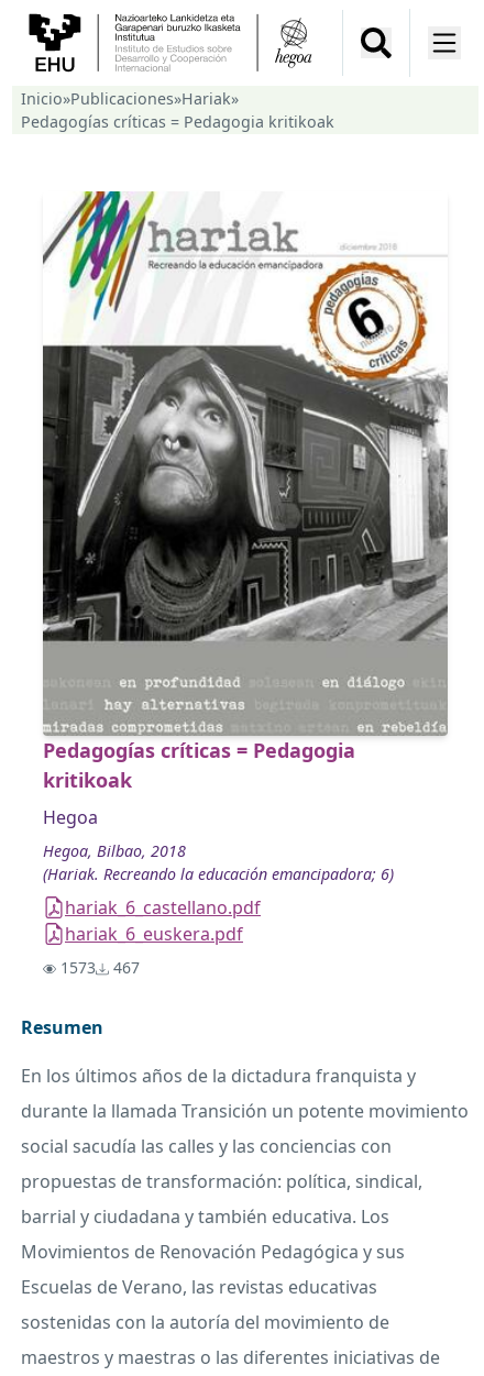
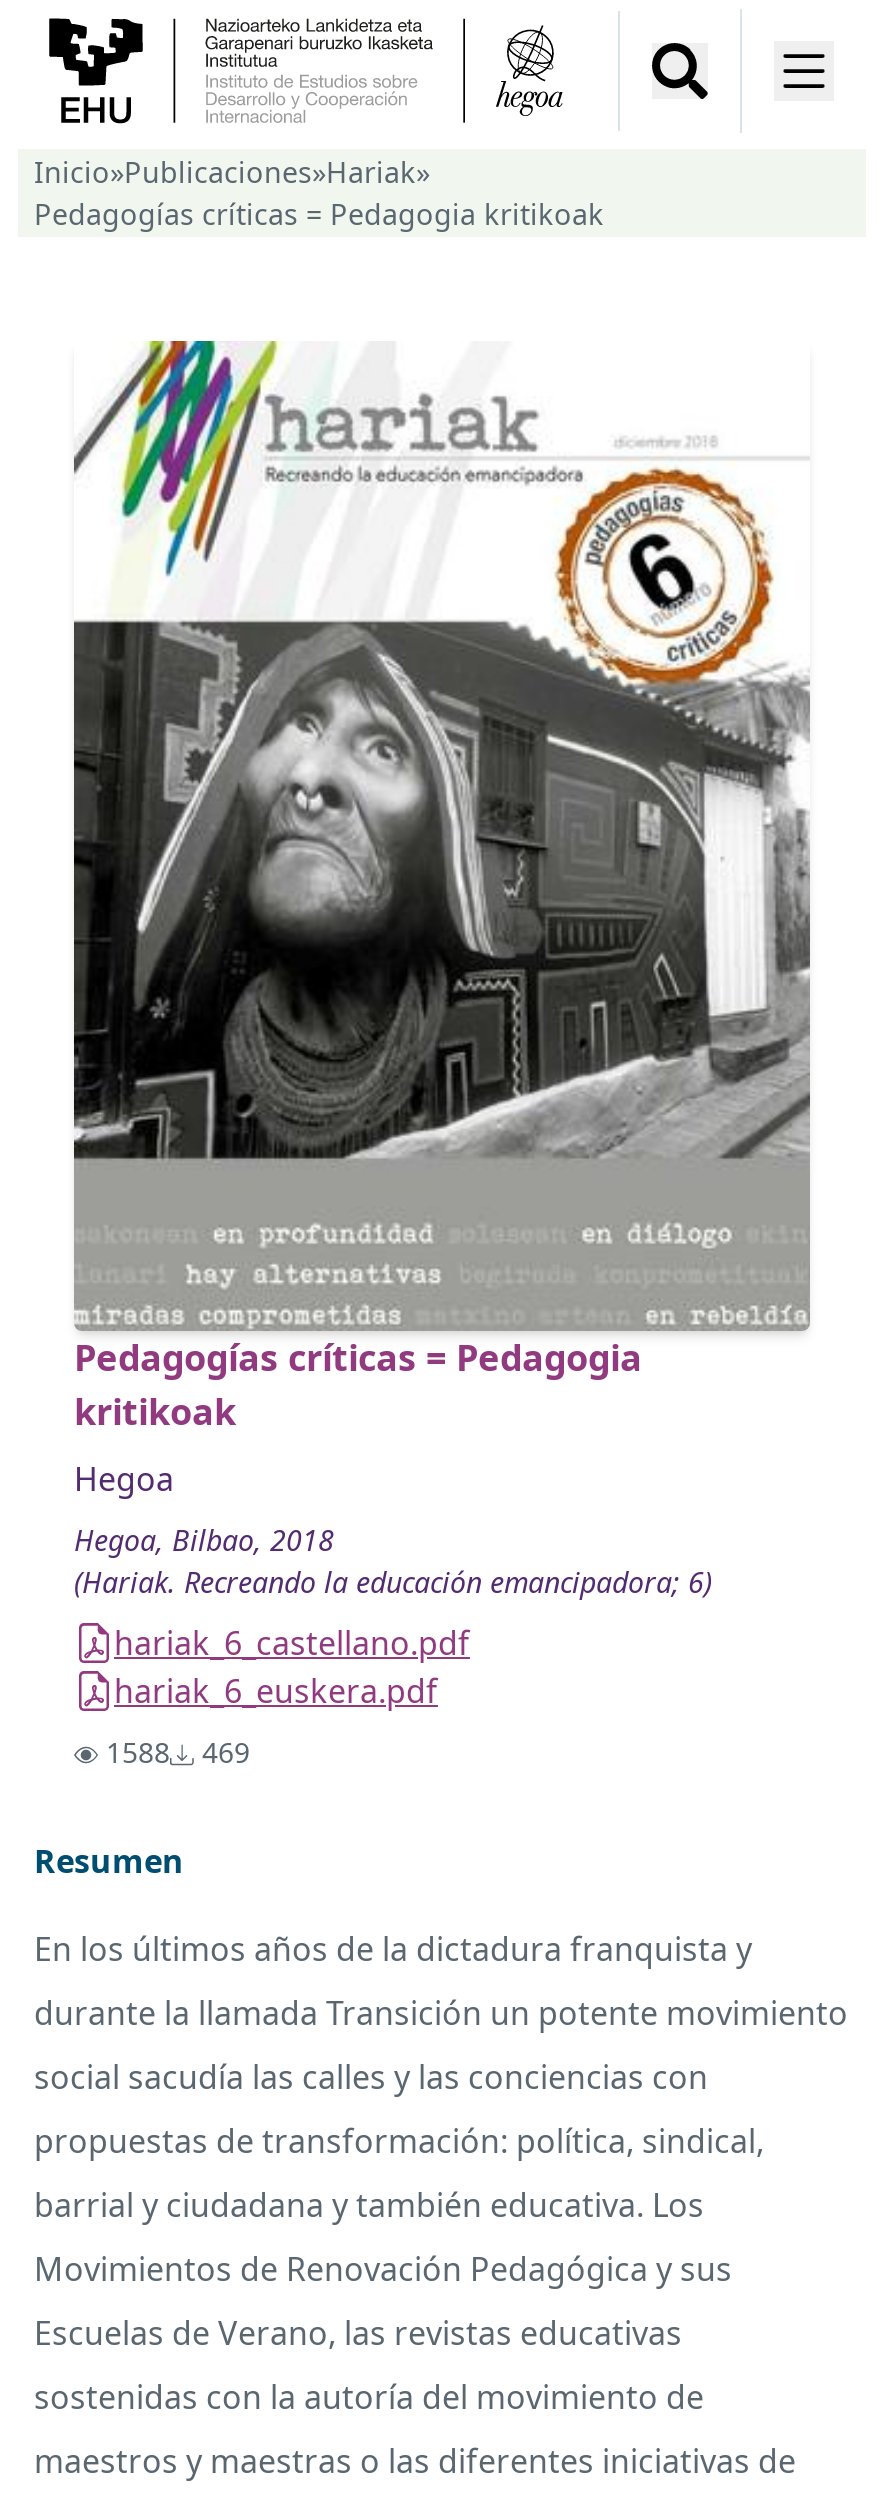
[56,957,96,978] 1573 -> [98,1733,170,1771] 1588
[109,957,140,978] 467 -> [194,1733,250,1771] 469

